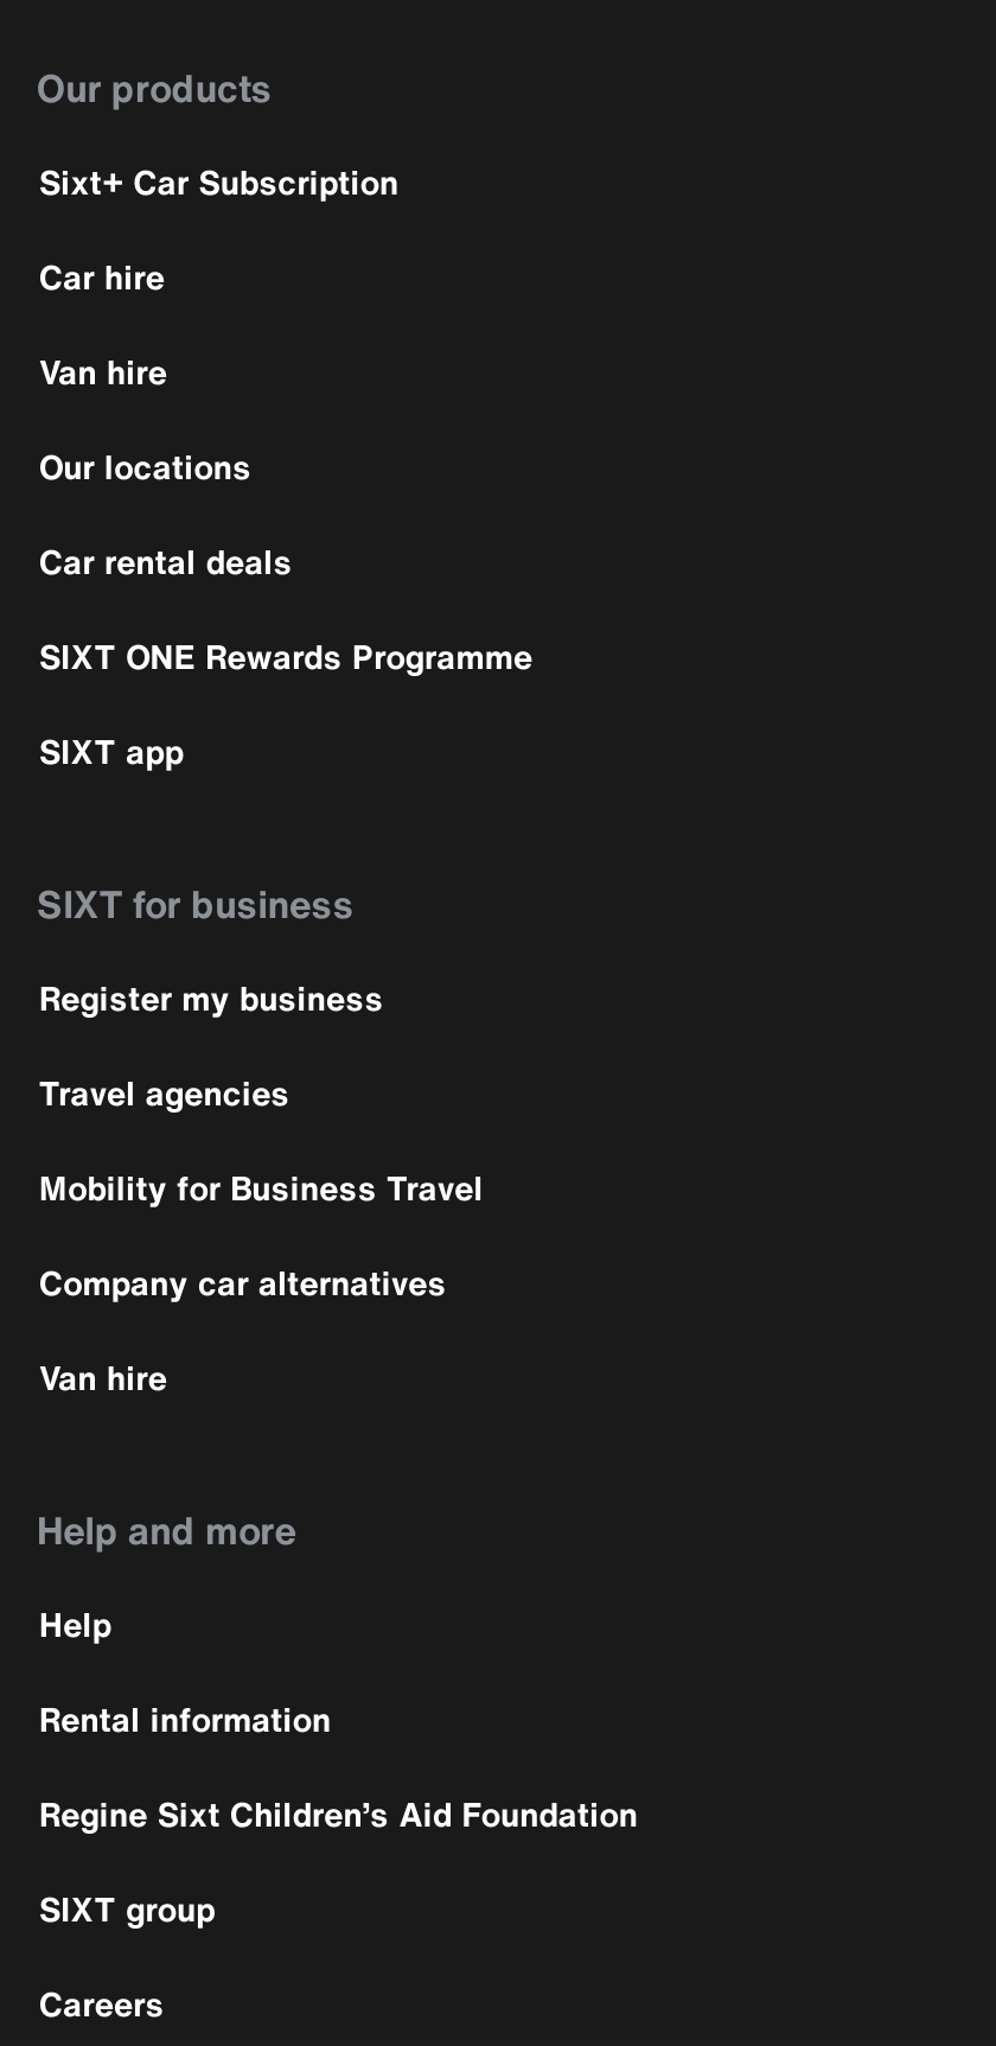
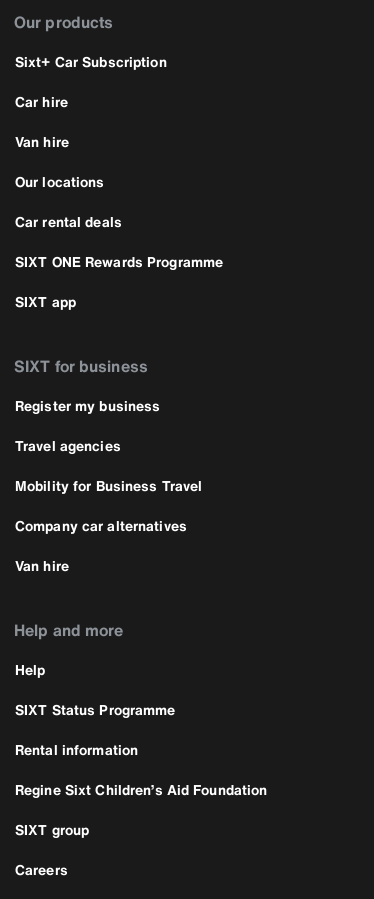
none -> [15,699,175,720] SIXT Status Programme

